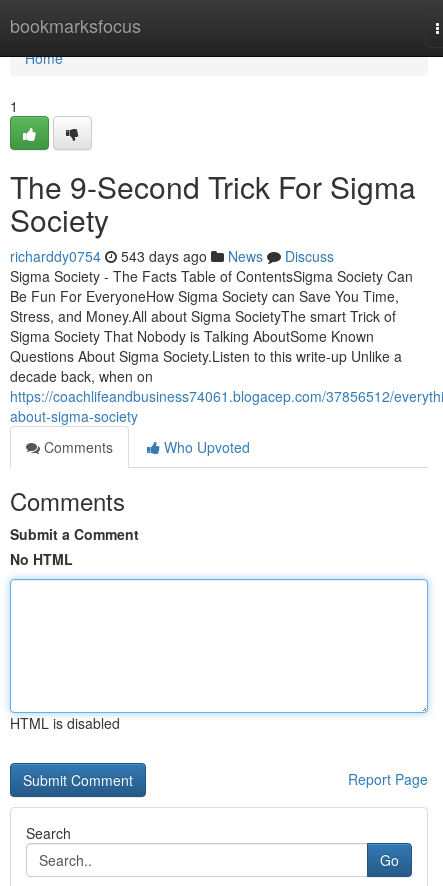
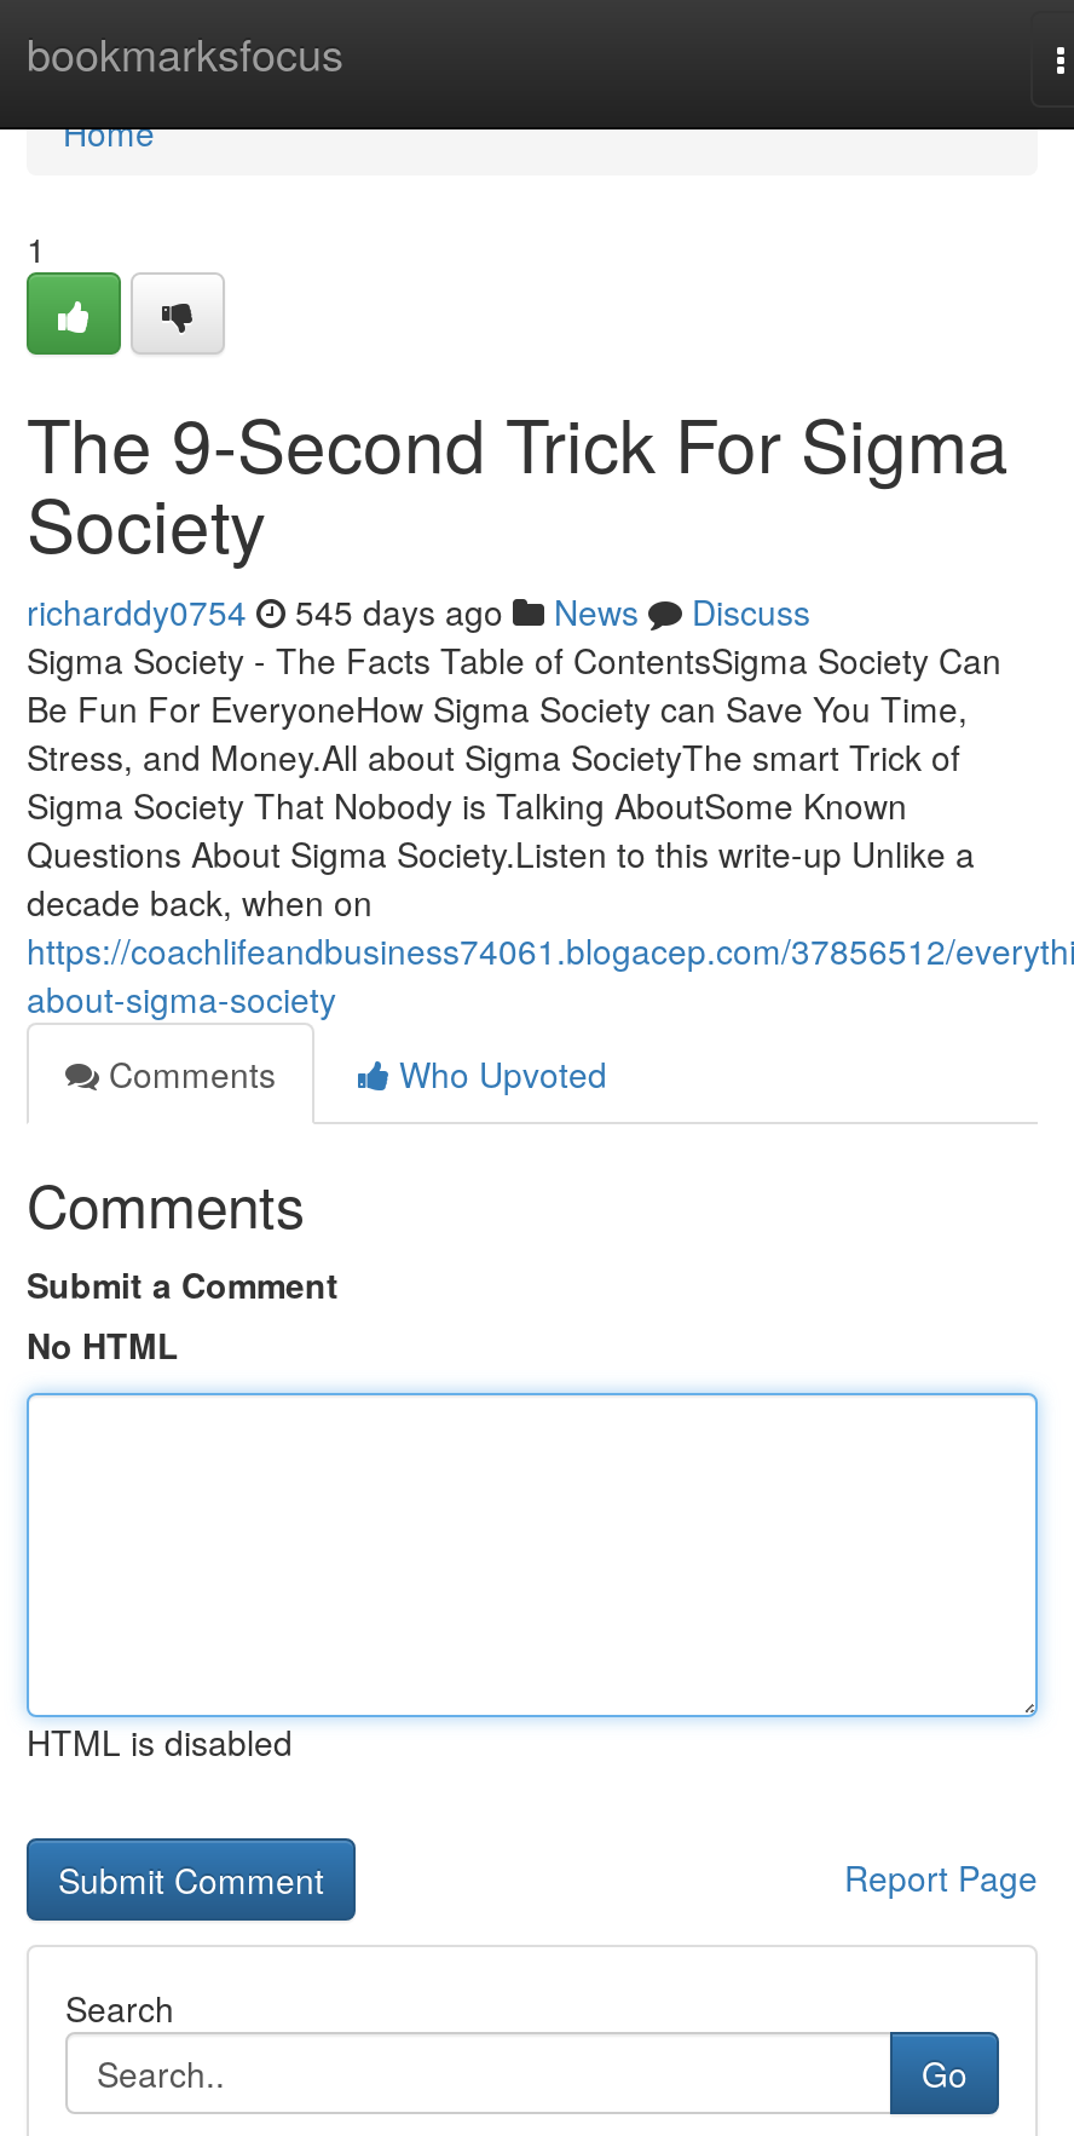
[10,246,334,266] richarddy0754 543 days ago News Discuss -> [27,587,810,635] richarddy0754 545 days ago News Discuss

